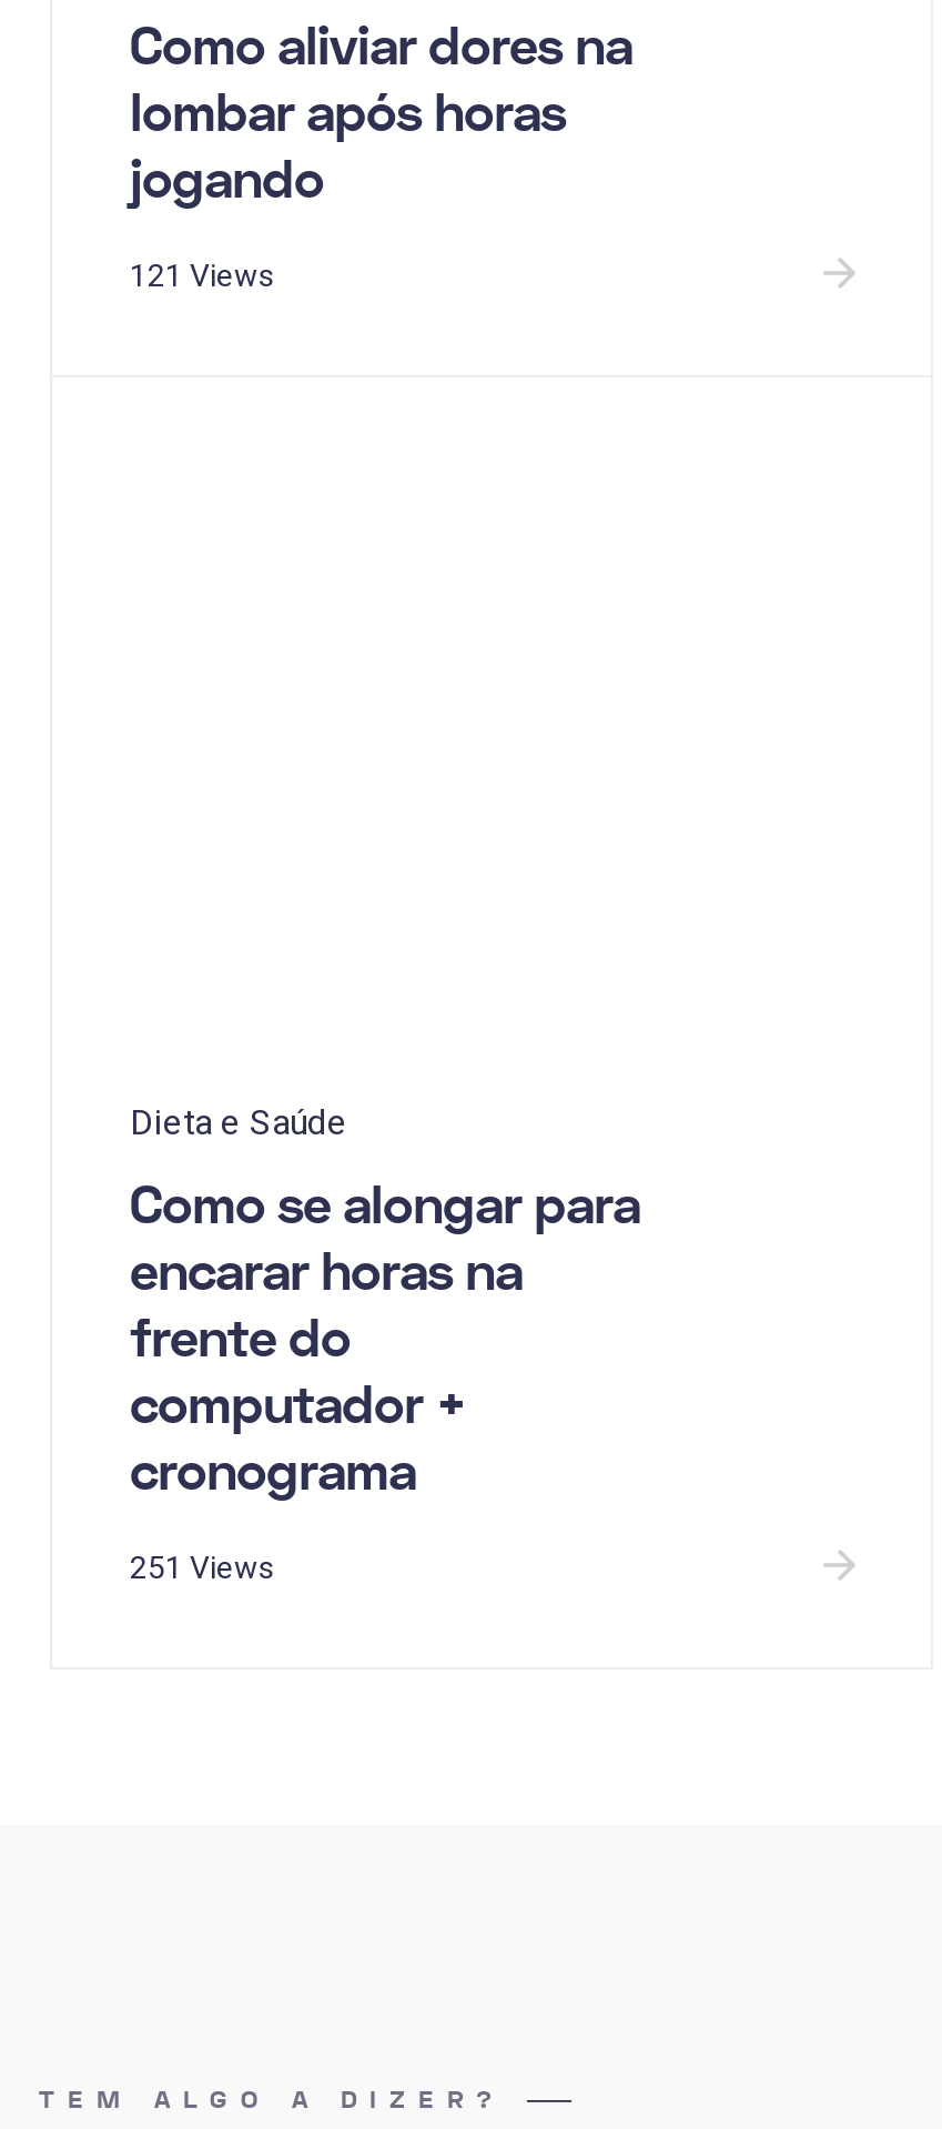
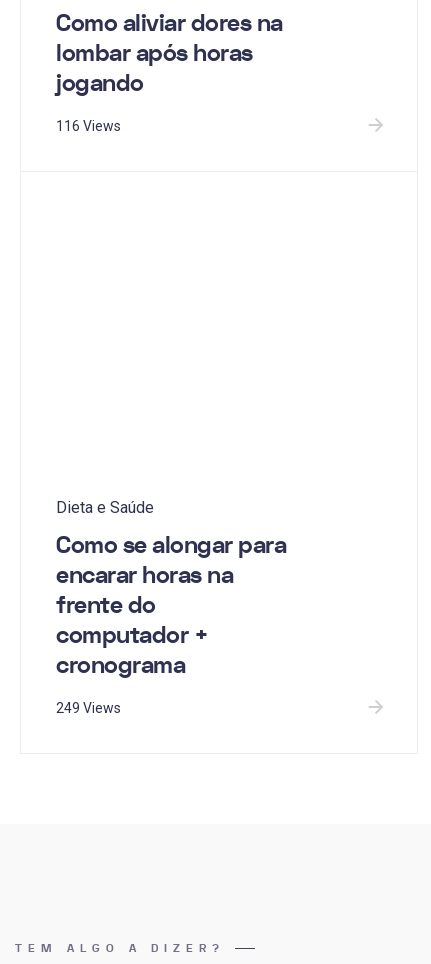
[130,257,274,292] 121 Views -> [56,118,121,134] 116 Views
[130,1550,274,1586] 251 Views -> [56,700,121,716] 249 Views

